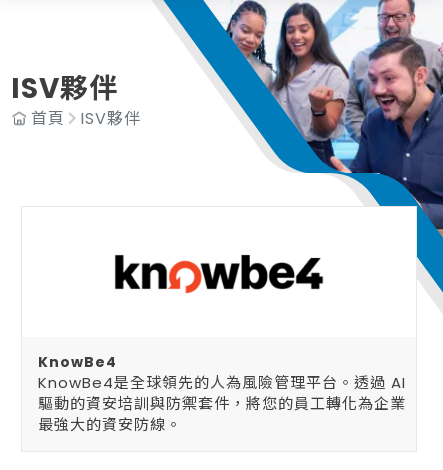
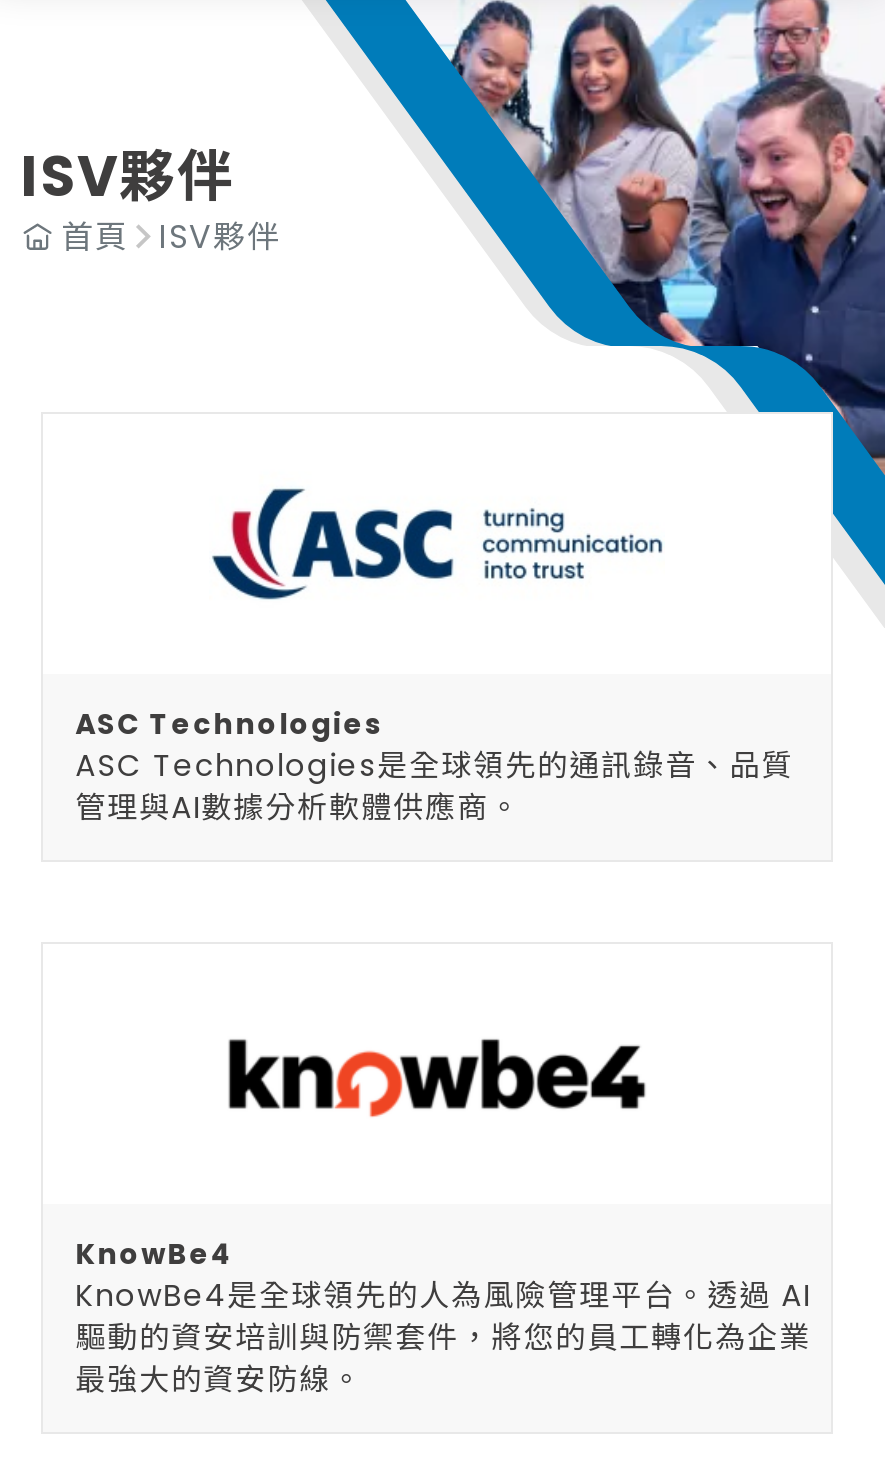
none -> [75,704,793,828] ASC Technologies | ASC Technologies是全球領先的通訊錄音、品質 | 管理與AI數據分析軟體供應商。
none -> [211,486,455,602] [image]
none -> [483,508,663,580] [image]

